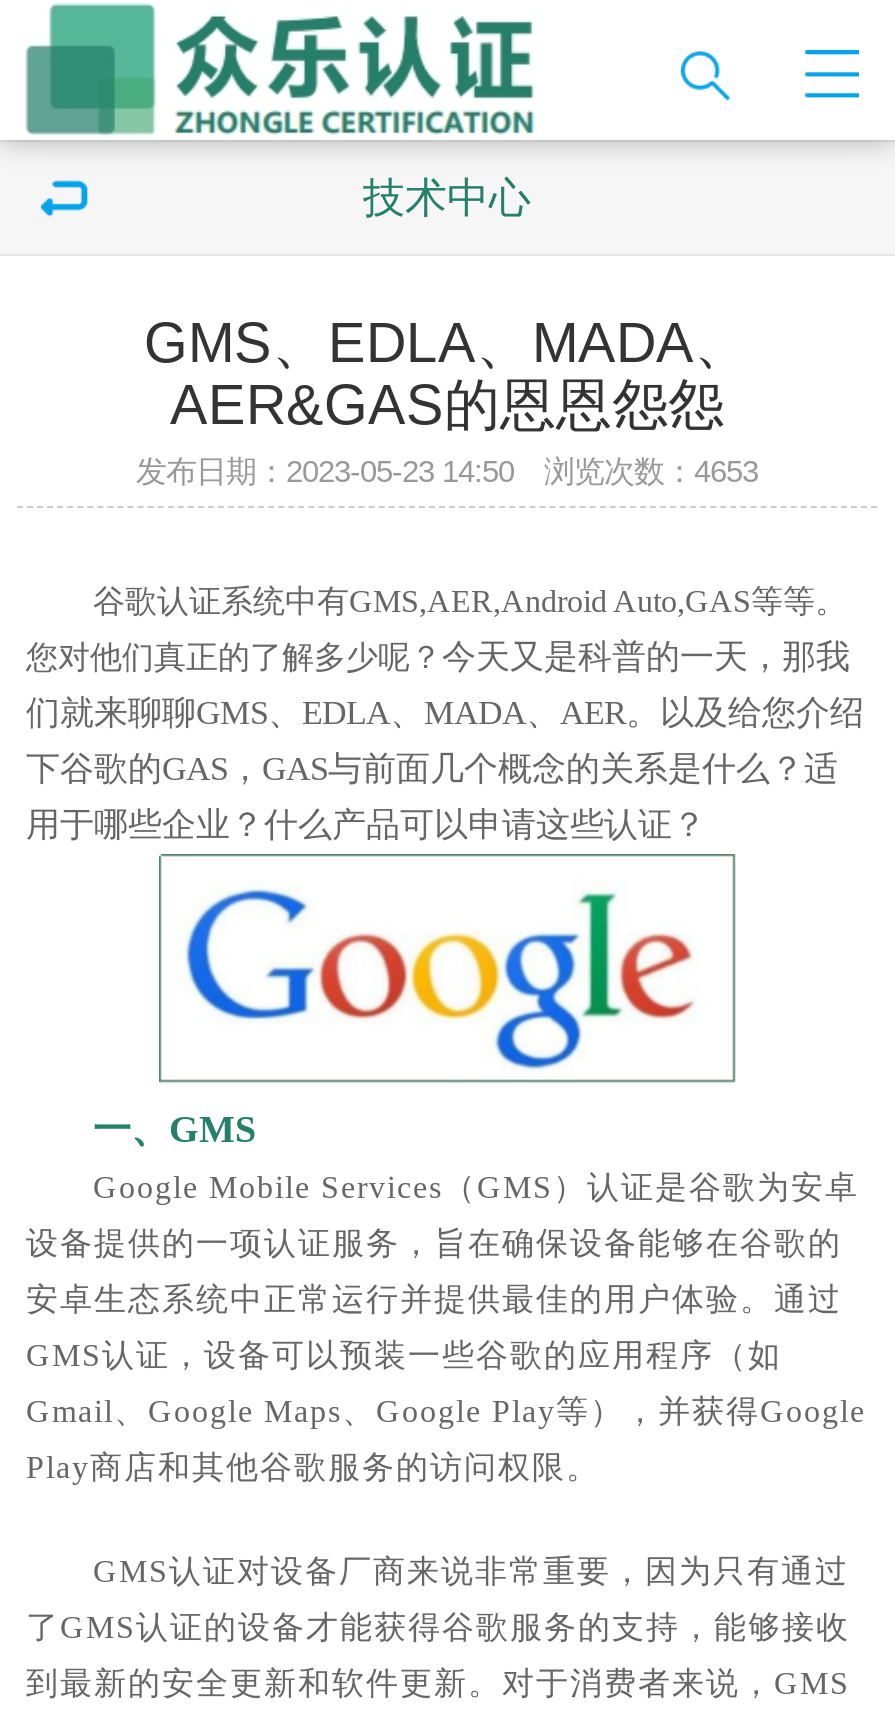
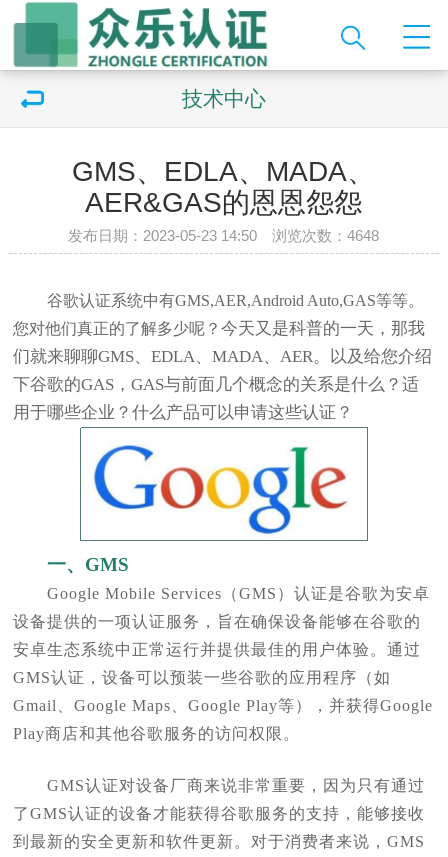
[136,454,758,488] 发布日期：2023-05-23 14:50 浏览次数：4653 -> [68,227,379,244] 发布日期：2023-05-23 14:50 浏览次数：4648

